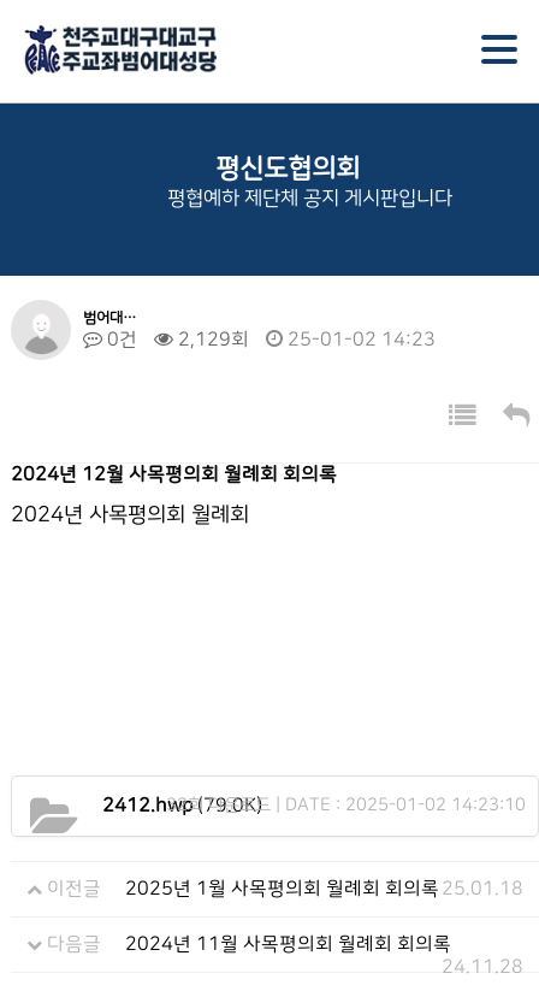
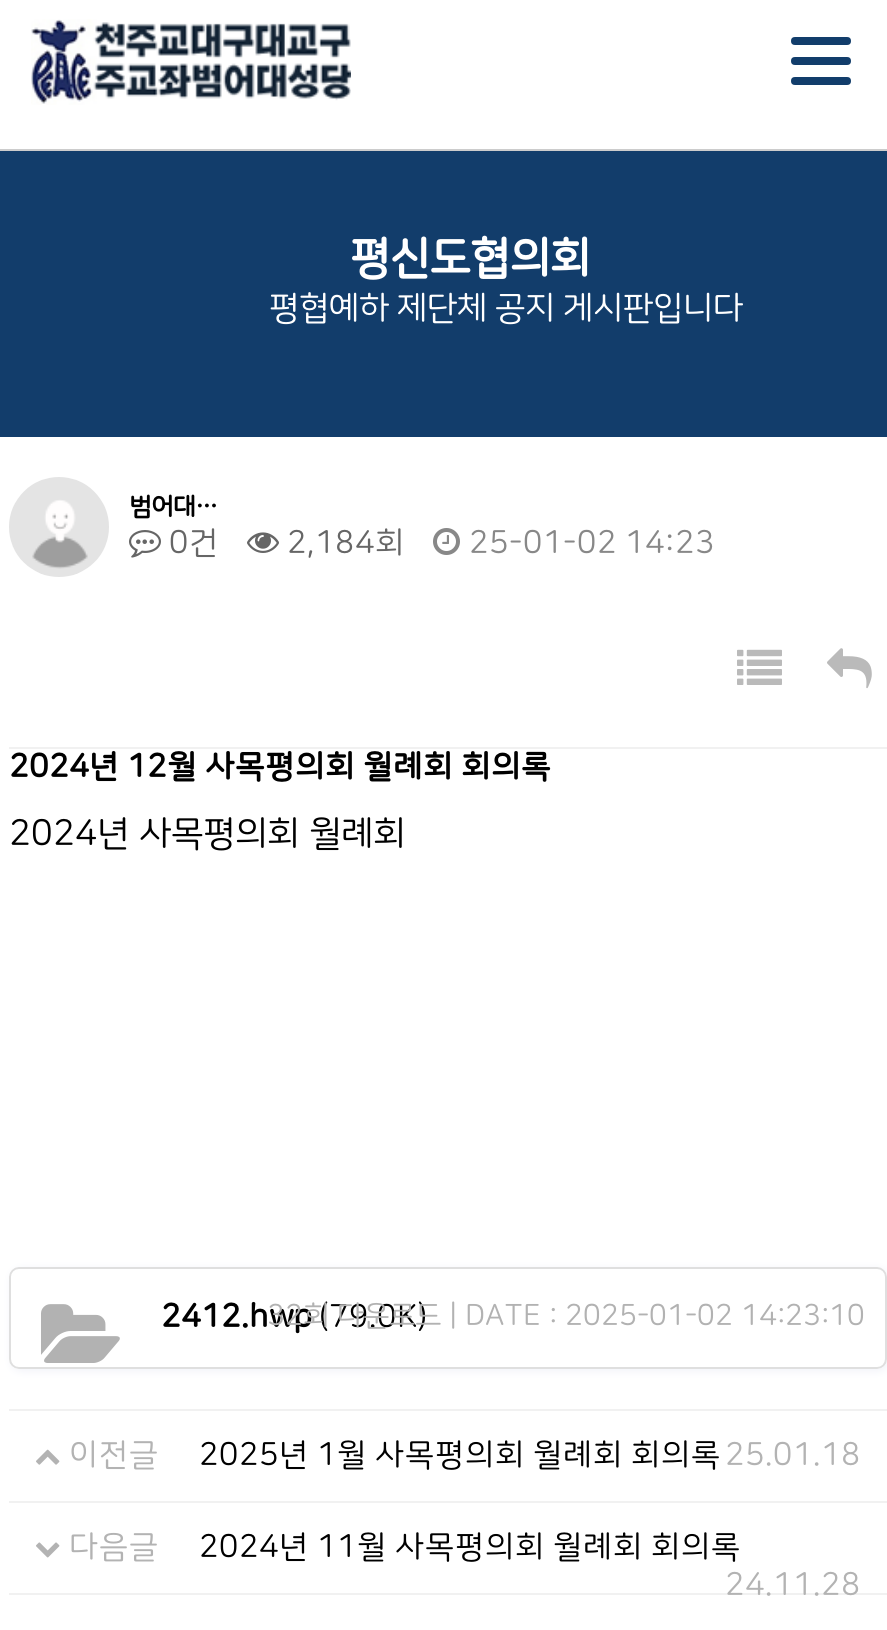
[102,329,436,351] 0건 2,129회 25-01-02 14:23 -> [161,526,715,562] 0건 2,184회 25-01-02 14:23

